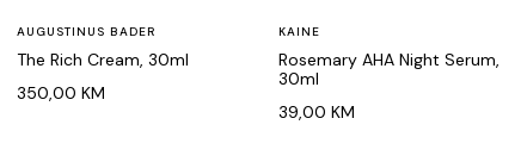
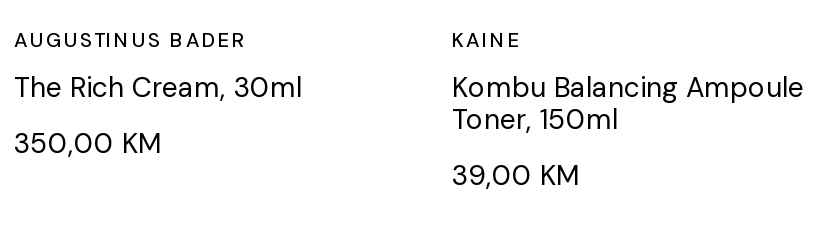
[278,49,500,90] Rosemary AHA Night Serum, | 30ml -> [452,69,804,137] Kombu Balancing Ampoule | Toner, 150ml

